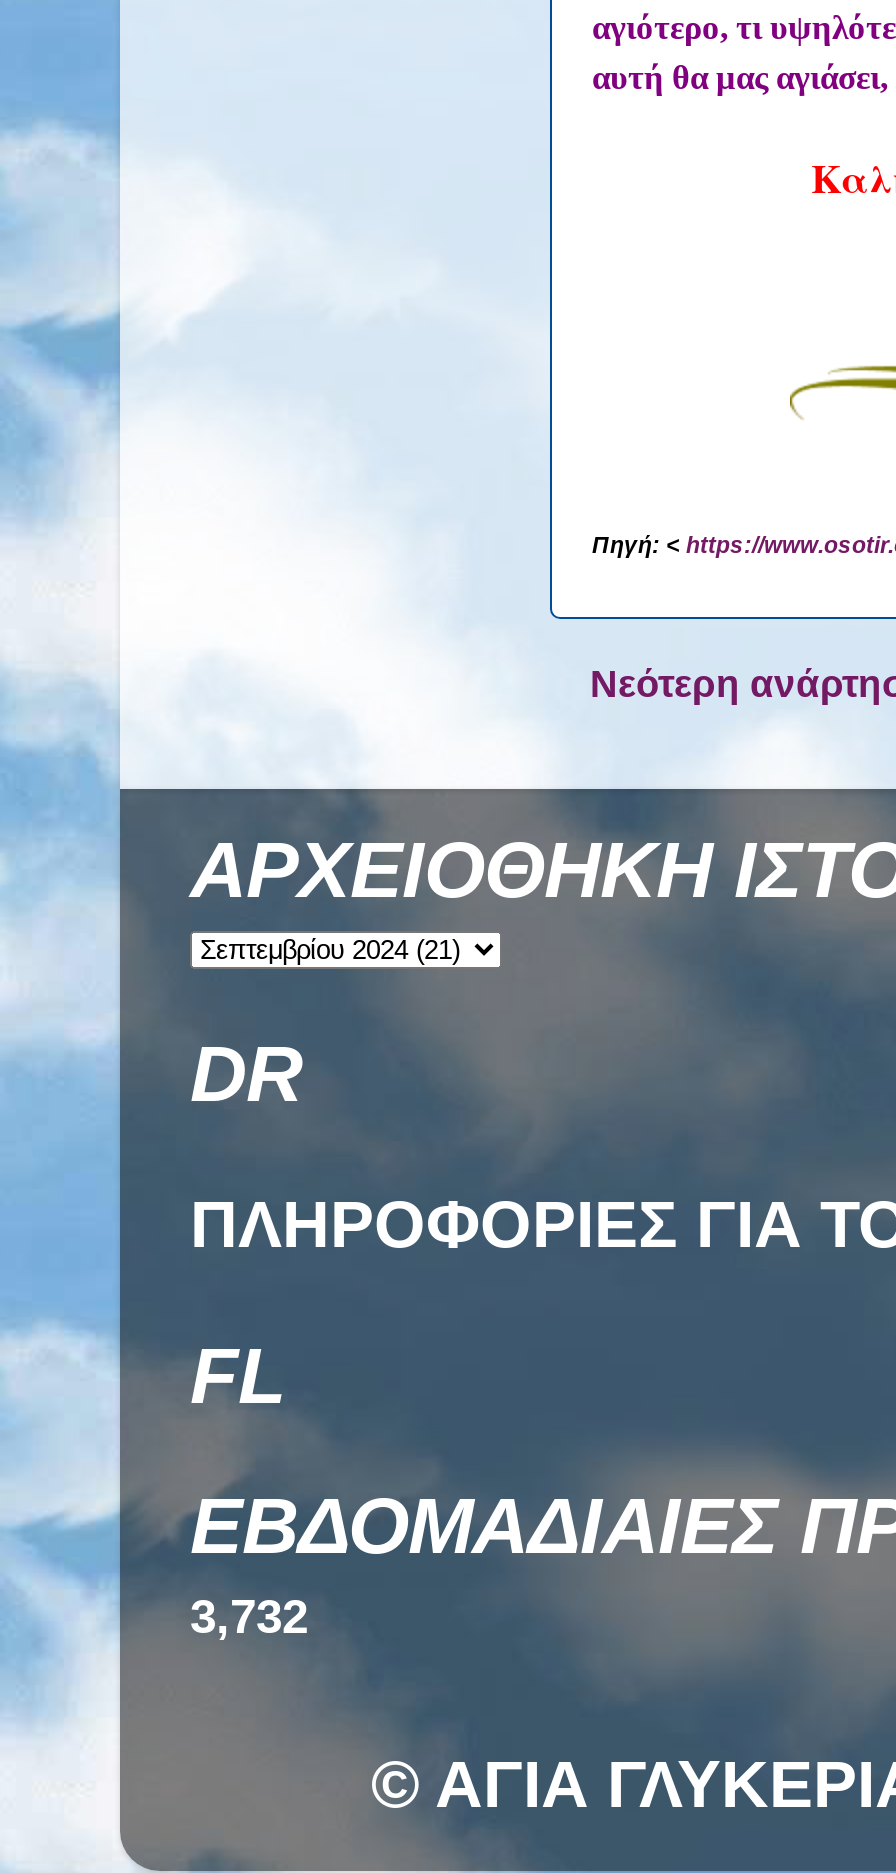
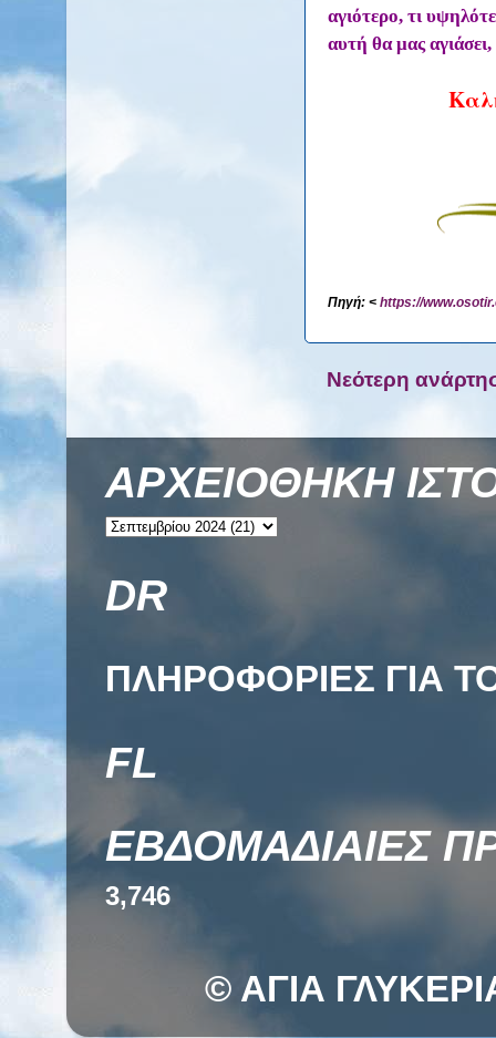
[190,1589,308,1643] 3,732 -> [105,881,170,910] 3,746

